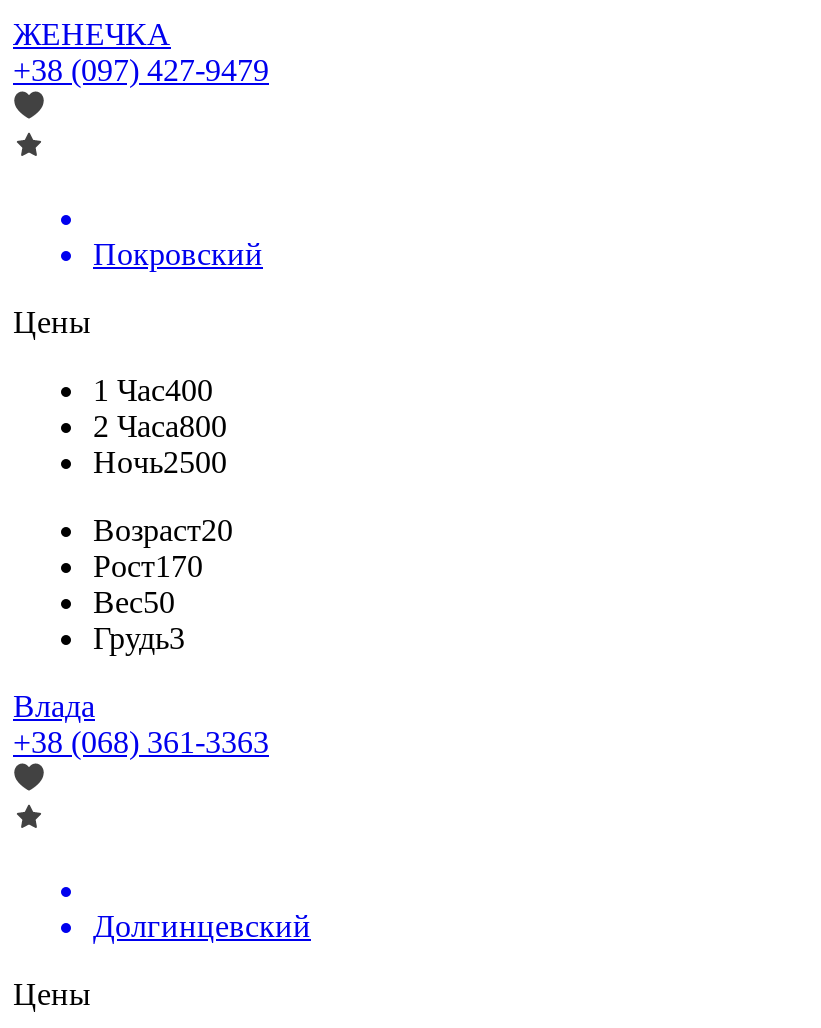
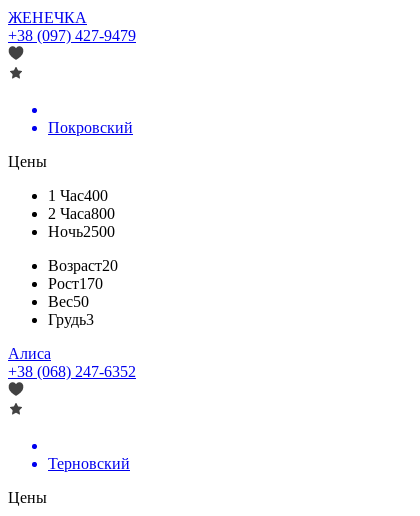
[13,689,269,759] Влада | +38 (068) 361-3363 -> [8,345,136,380] Алиса | +38 (068) 247-6352
[93,909,311,943] Долгинцевский -> [48,455,130,472] Терновский

